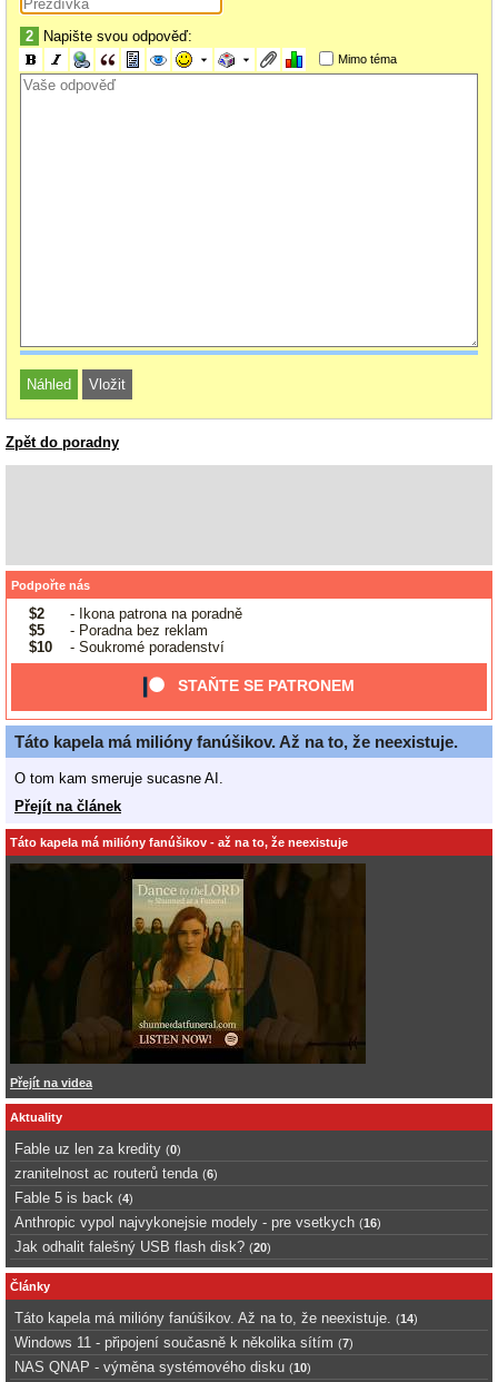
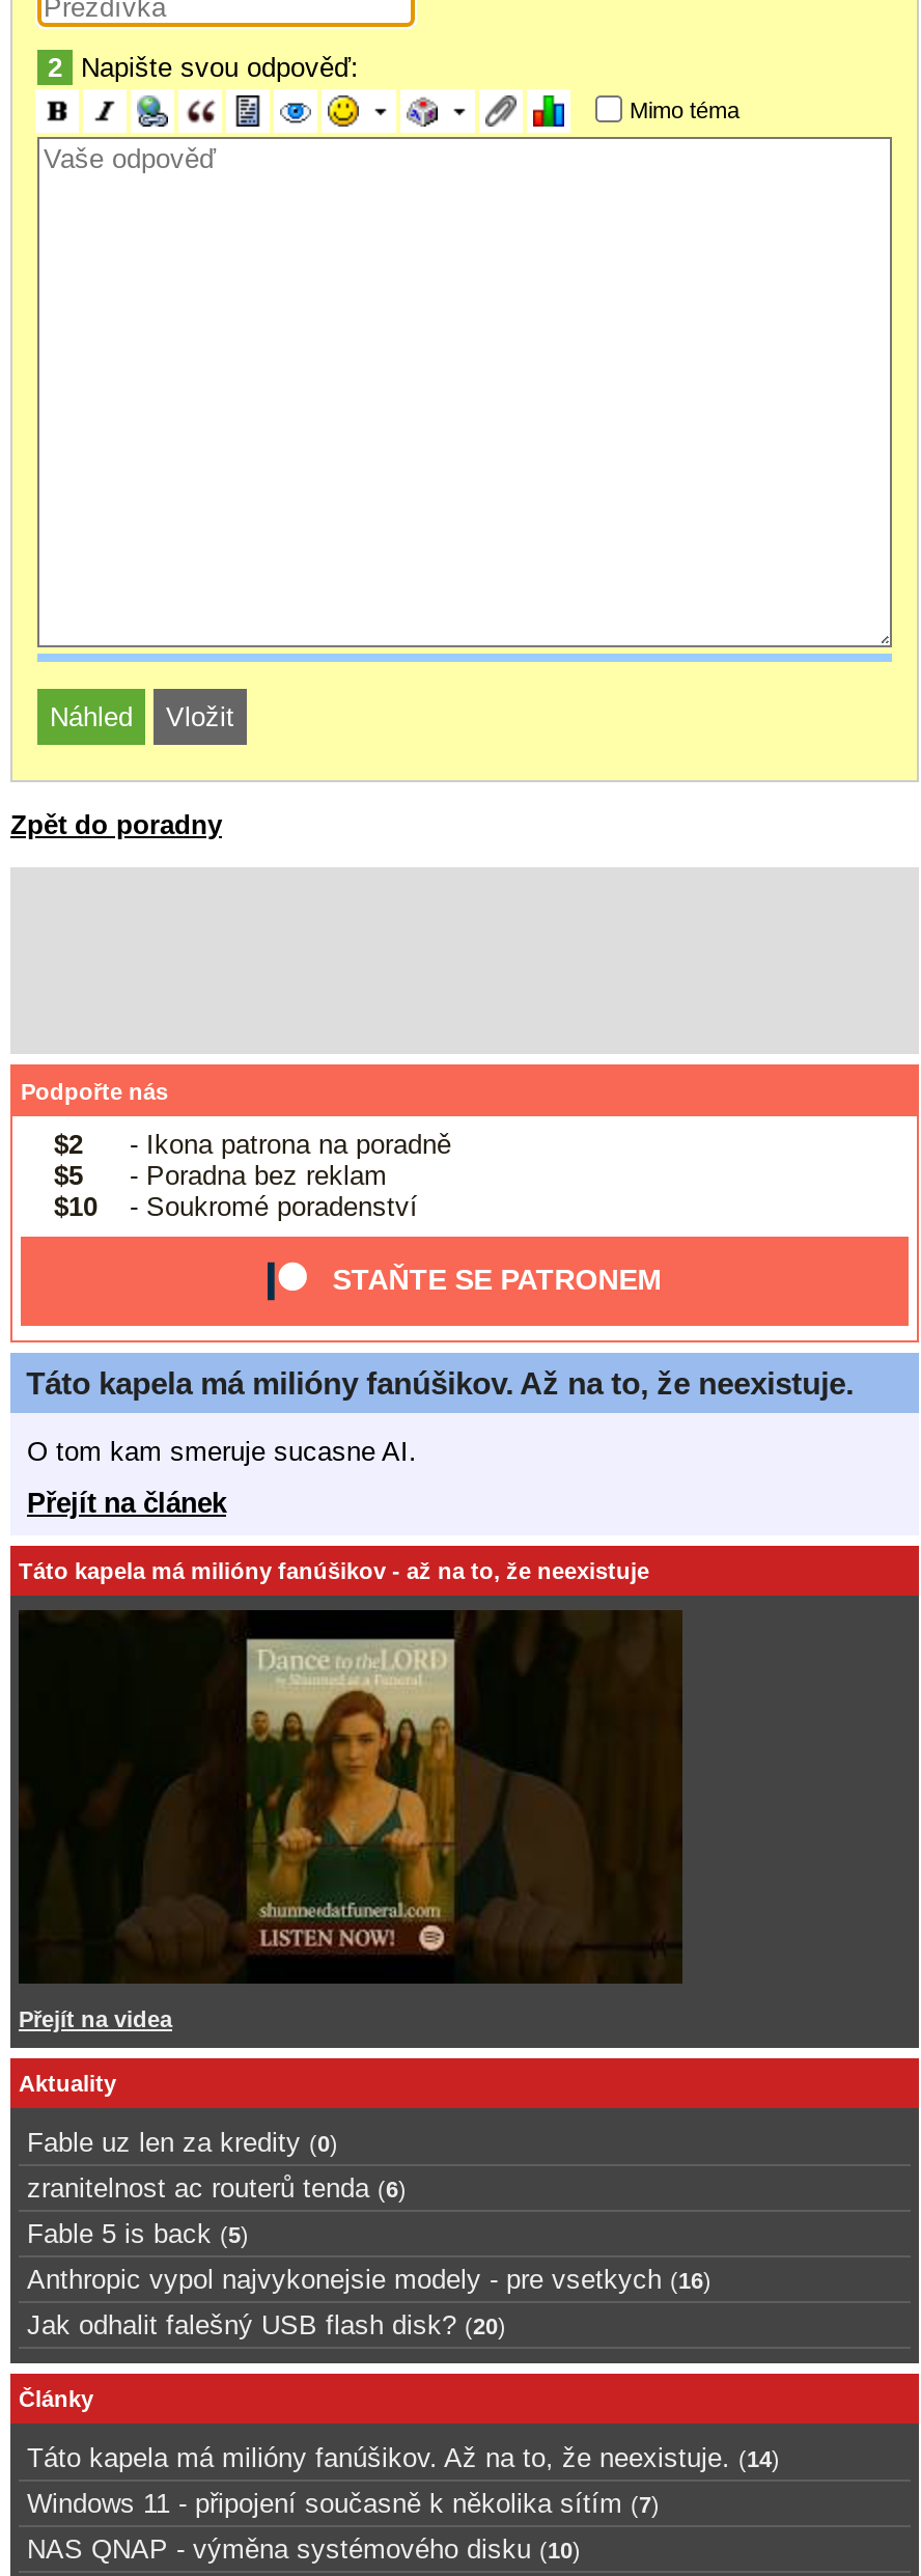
[14,1190,133,1207] Fable 5 is back (4) -> [27,2219,249,2250] Fable 5 is back (5)

